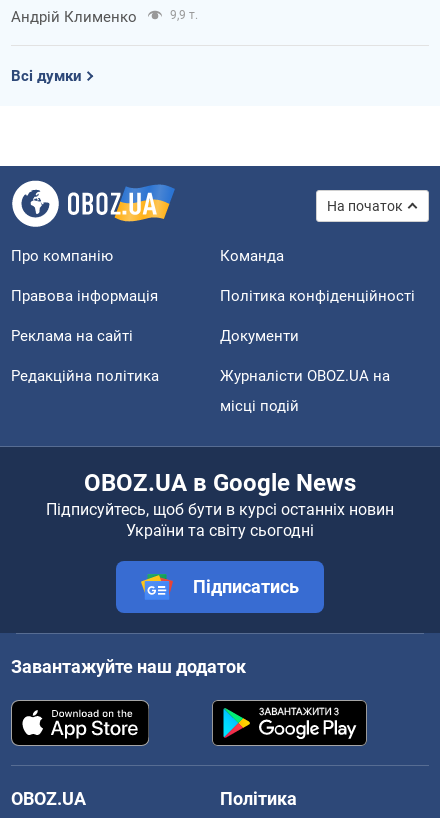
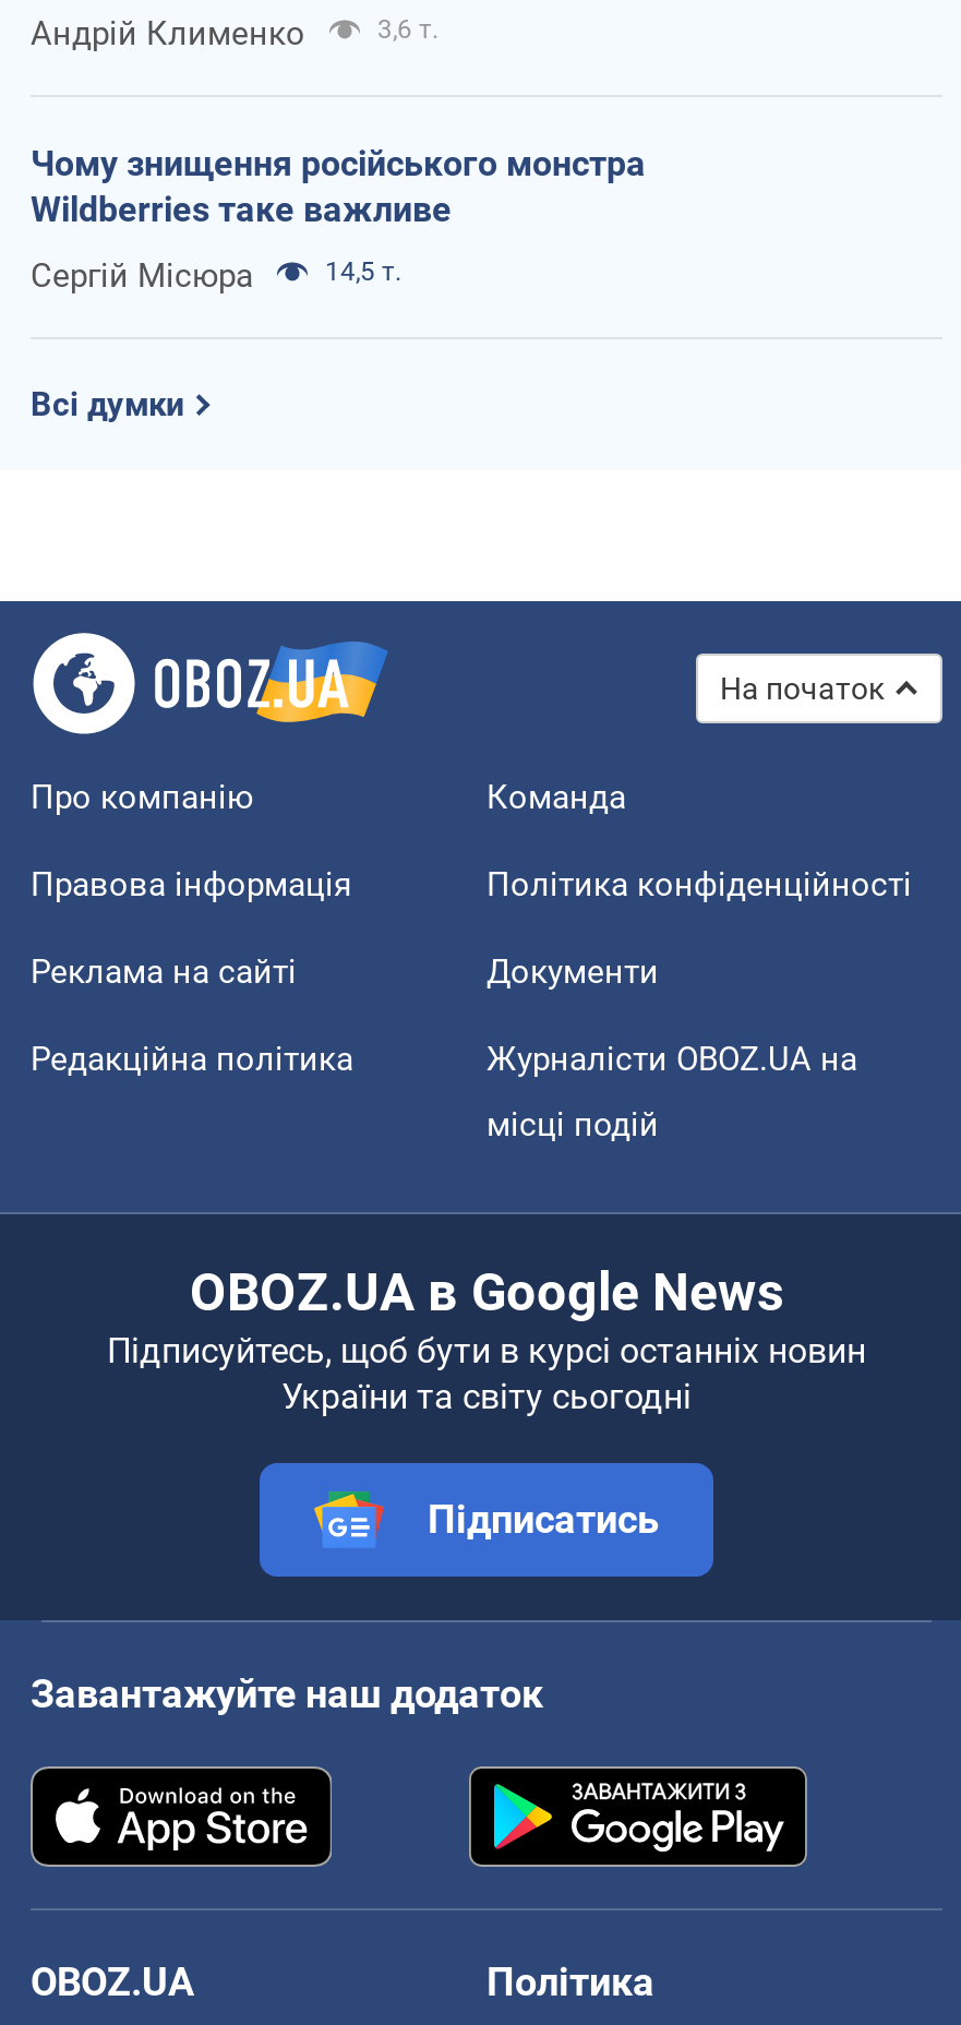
[170,8,198,22] 9,9 т. -> [31,13,646,295] 3,6 т. | Чому знищення російського монстра | Wildberries таке важливе | Сергій Місюра | 14,5 т.

